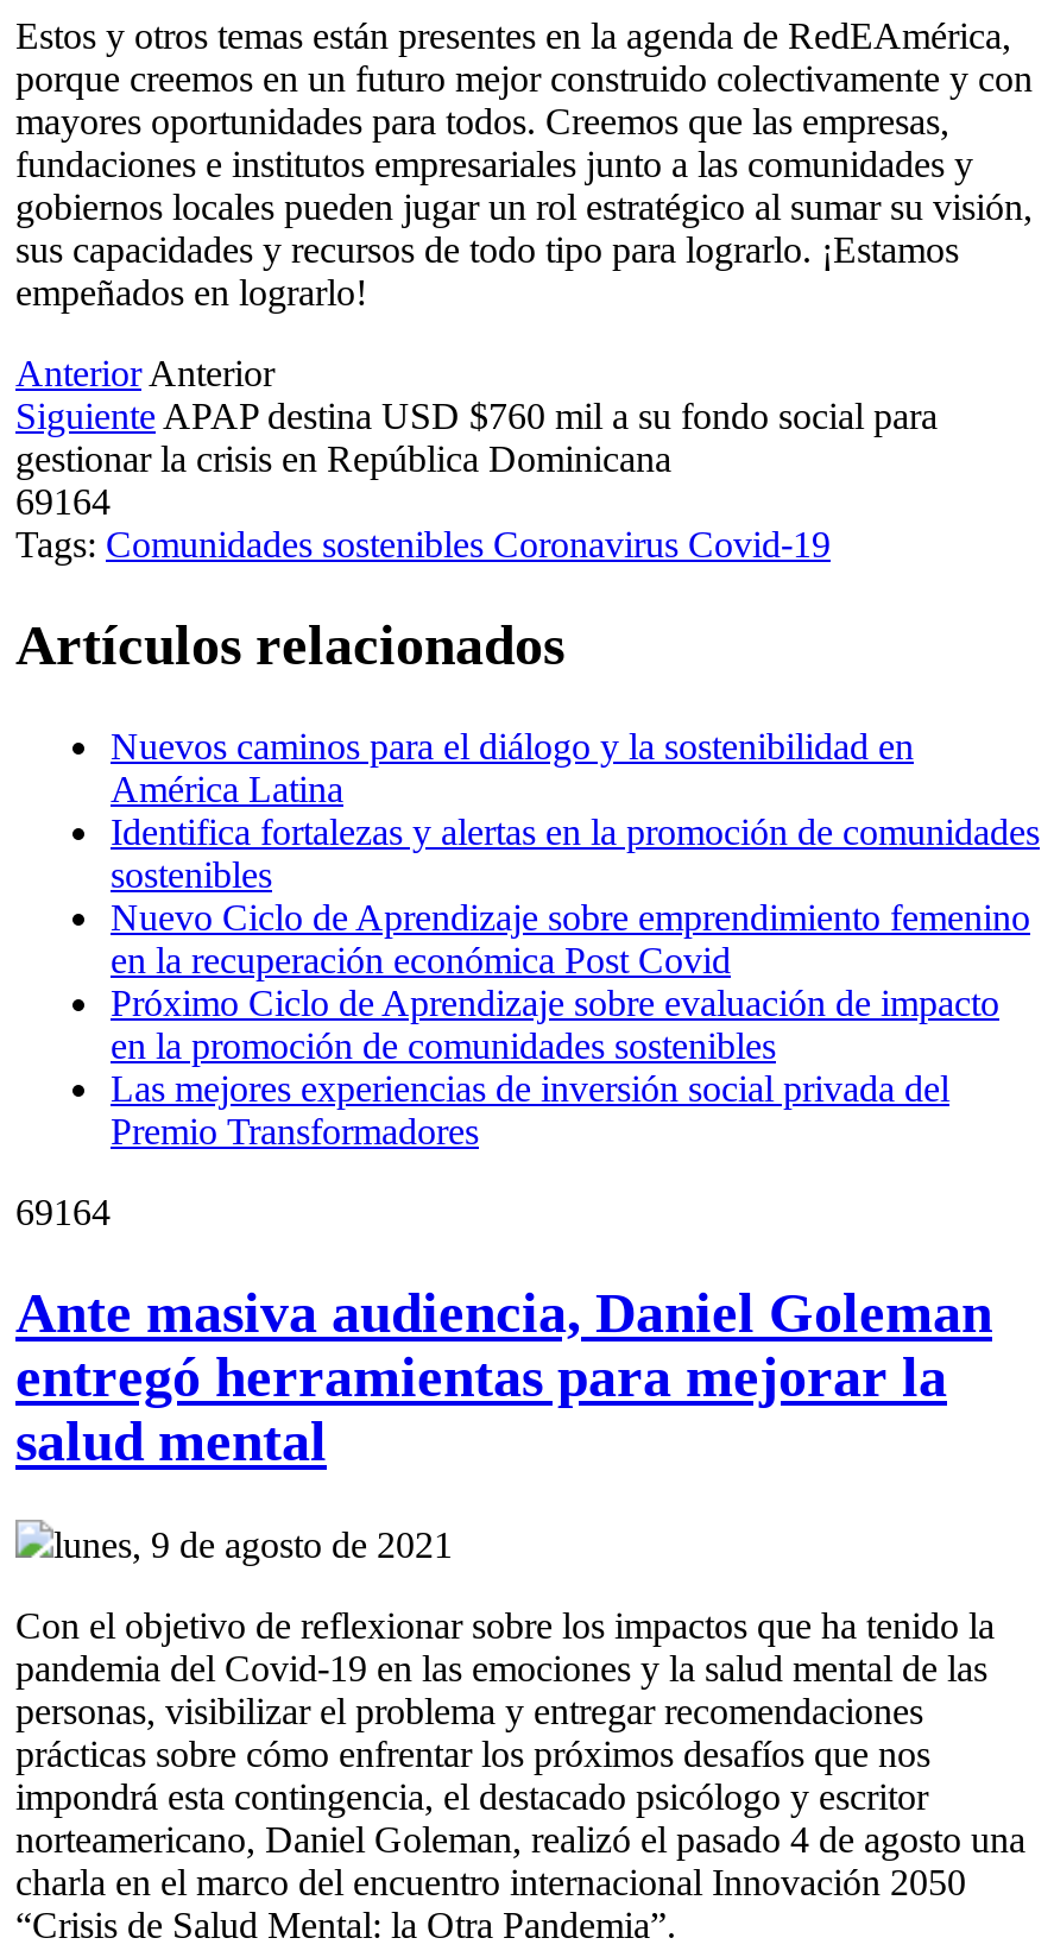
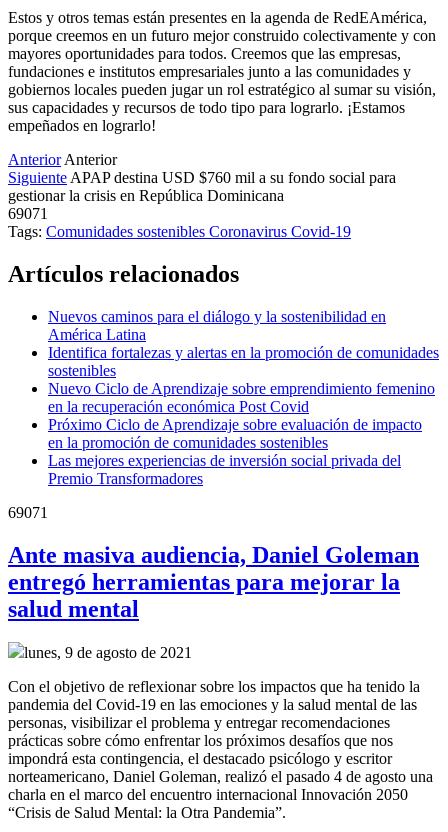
[15,481,111,521] 69164 -> [8,205,48,222] 69071
[15,1191,111,1231] 69164 -> [8,504,48,521] 69071

